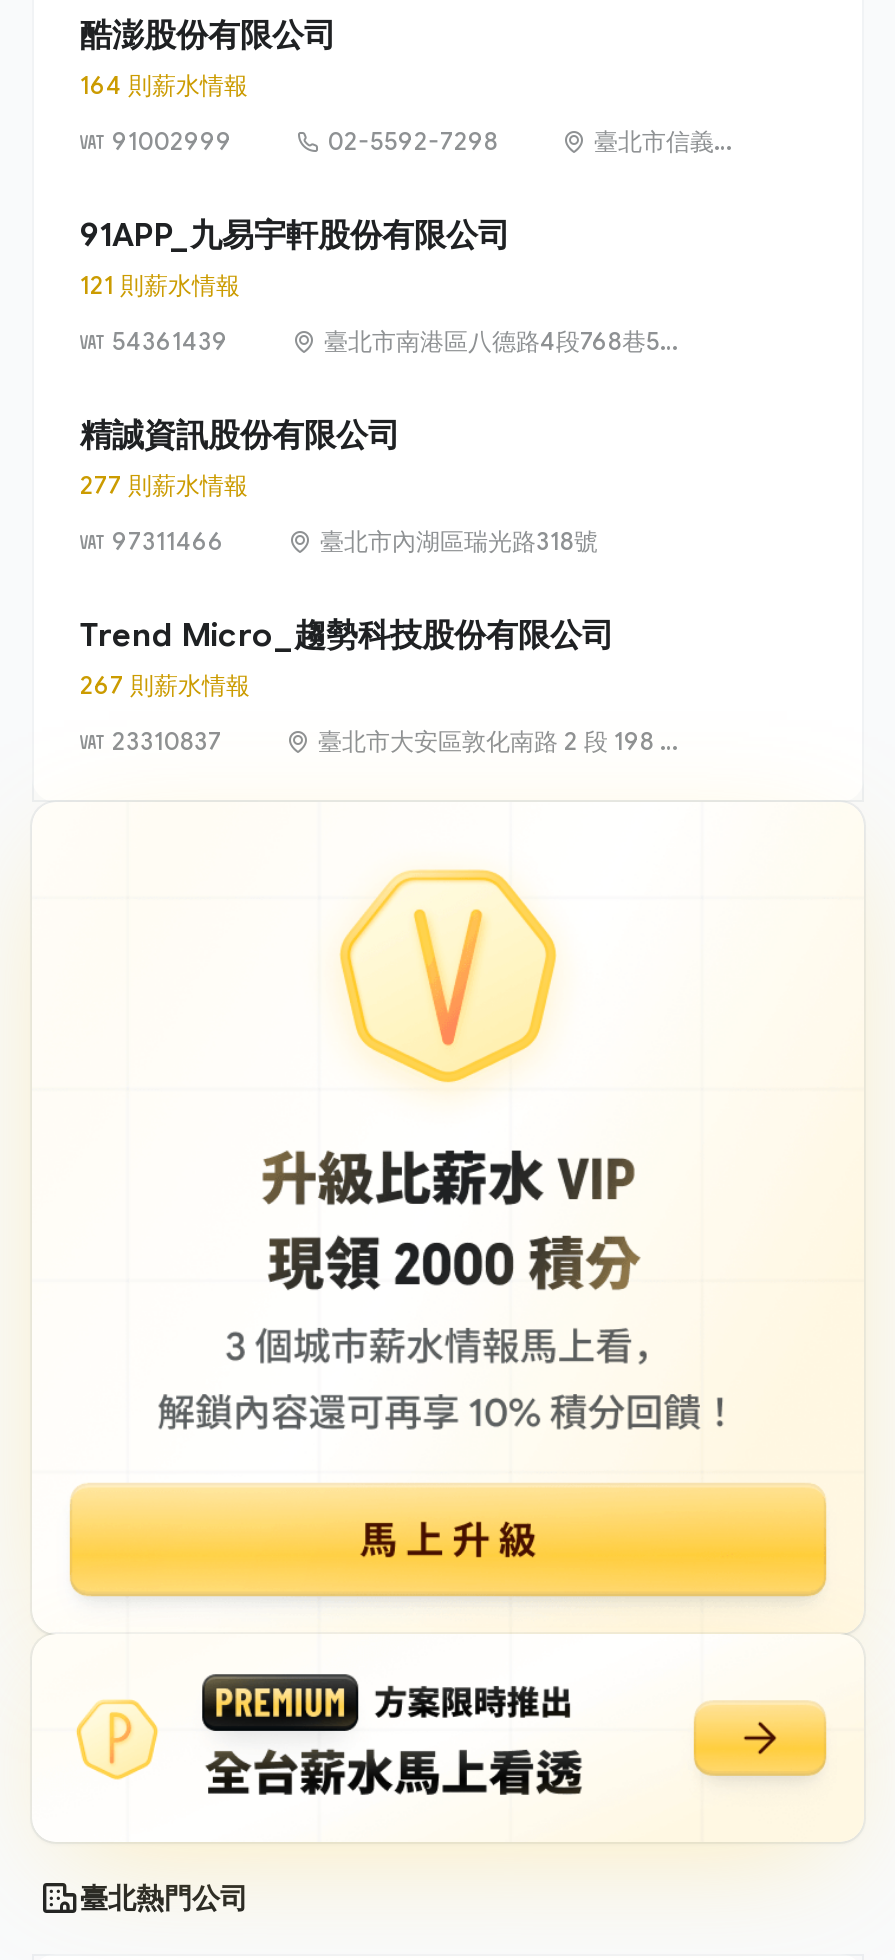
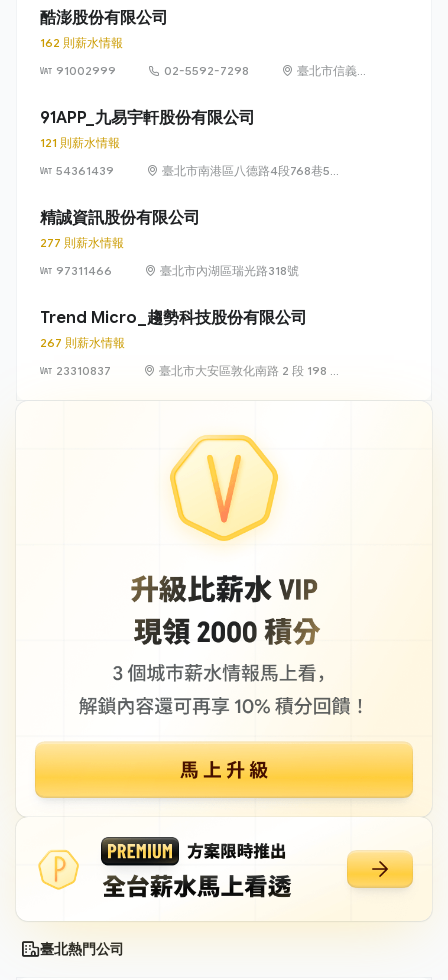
[80,70,248,100] 164 則薪水情報 -> [40,35,123,50] 162 則薪水情報

